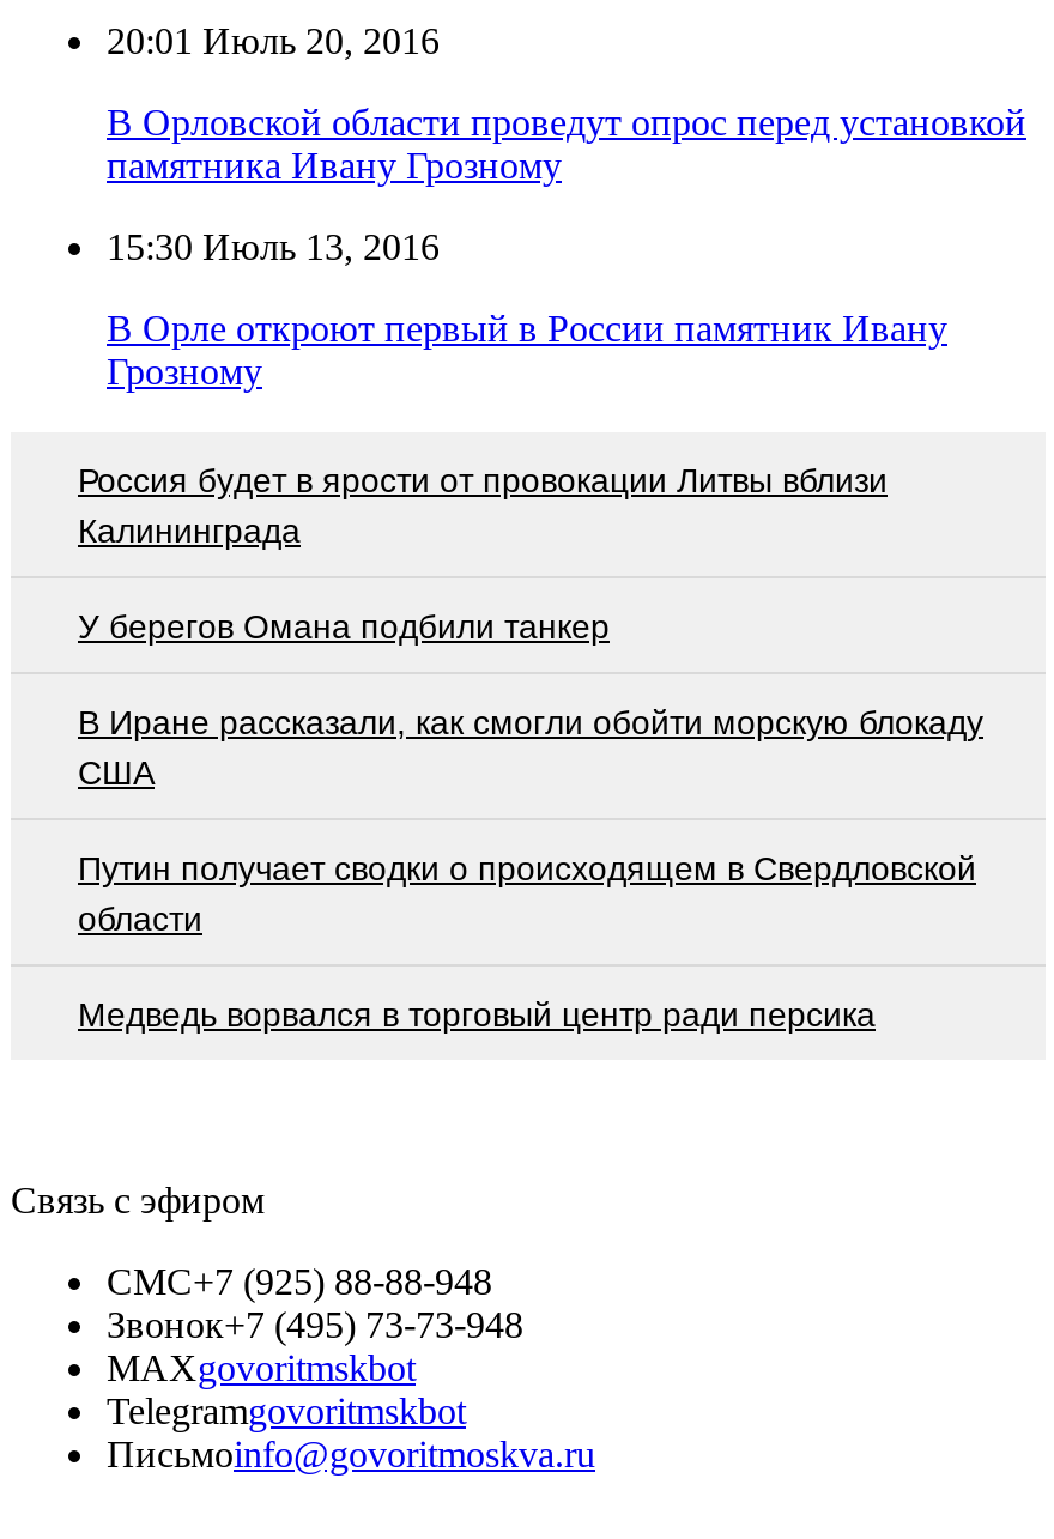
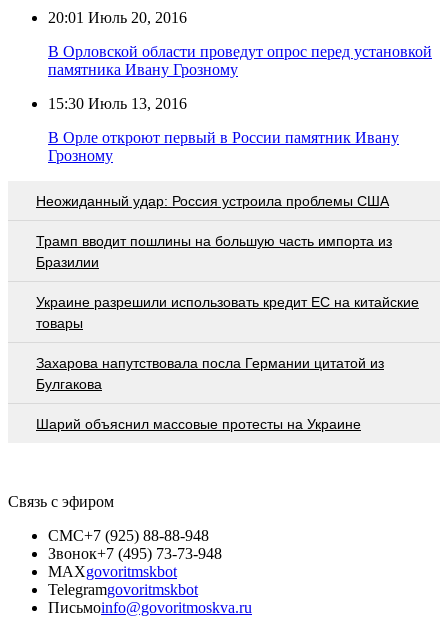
[78,461,888,550] Россия будет в ярости от провокации Литвы вблизи | Калининграда -> [36,193,389,209] Неожиданный удар: Россия устроила проблемы США
[78,607,610,646] У берегов Омана подбили танкер -> [36,233,392,270] Трамп вводит пошлины на большую часть импорта из | Бразилии
[78,703,983,792] В Иране рассказали, как смогли обойти морскую блокаду | США -> [36,294,419,331] Украине разрешили использовать кредит ЕС на китайские | товары
[78,849,976,938] Путин получает сводки о происходящем в Свердловской | области -> [36,355,384,392] Захарова напутствовала посла Германии цитатой из | Булгакова
[78,995,876,1034] Медведь ворвался в торговый центр ради персика -> [36,416,361,432] Шарий объяснил массовые протесты на Украине

